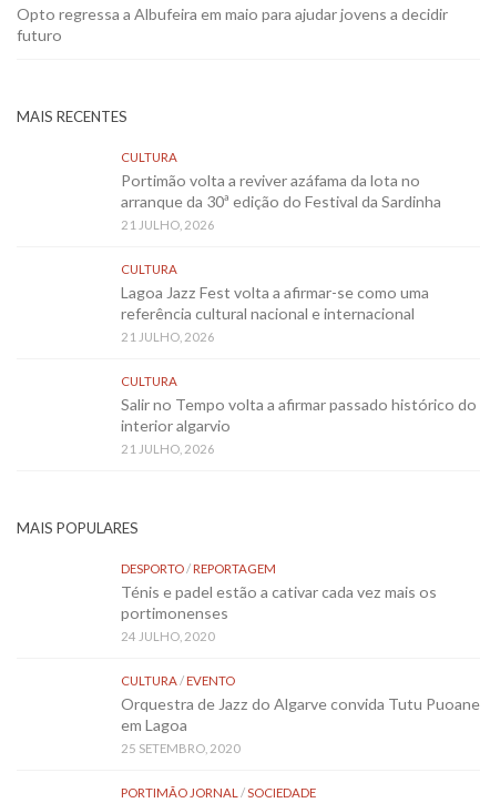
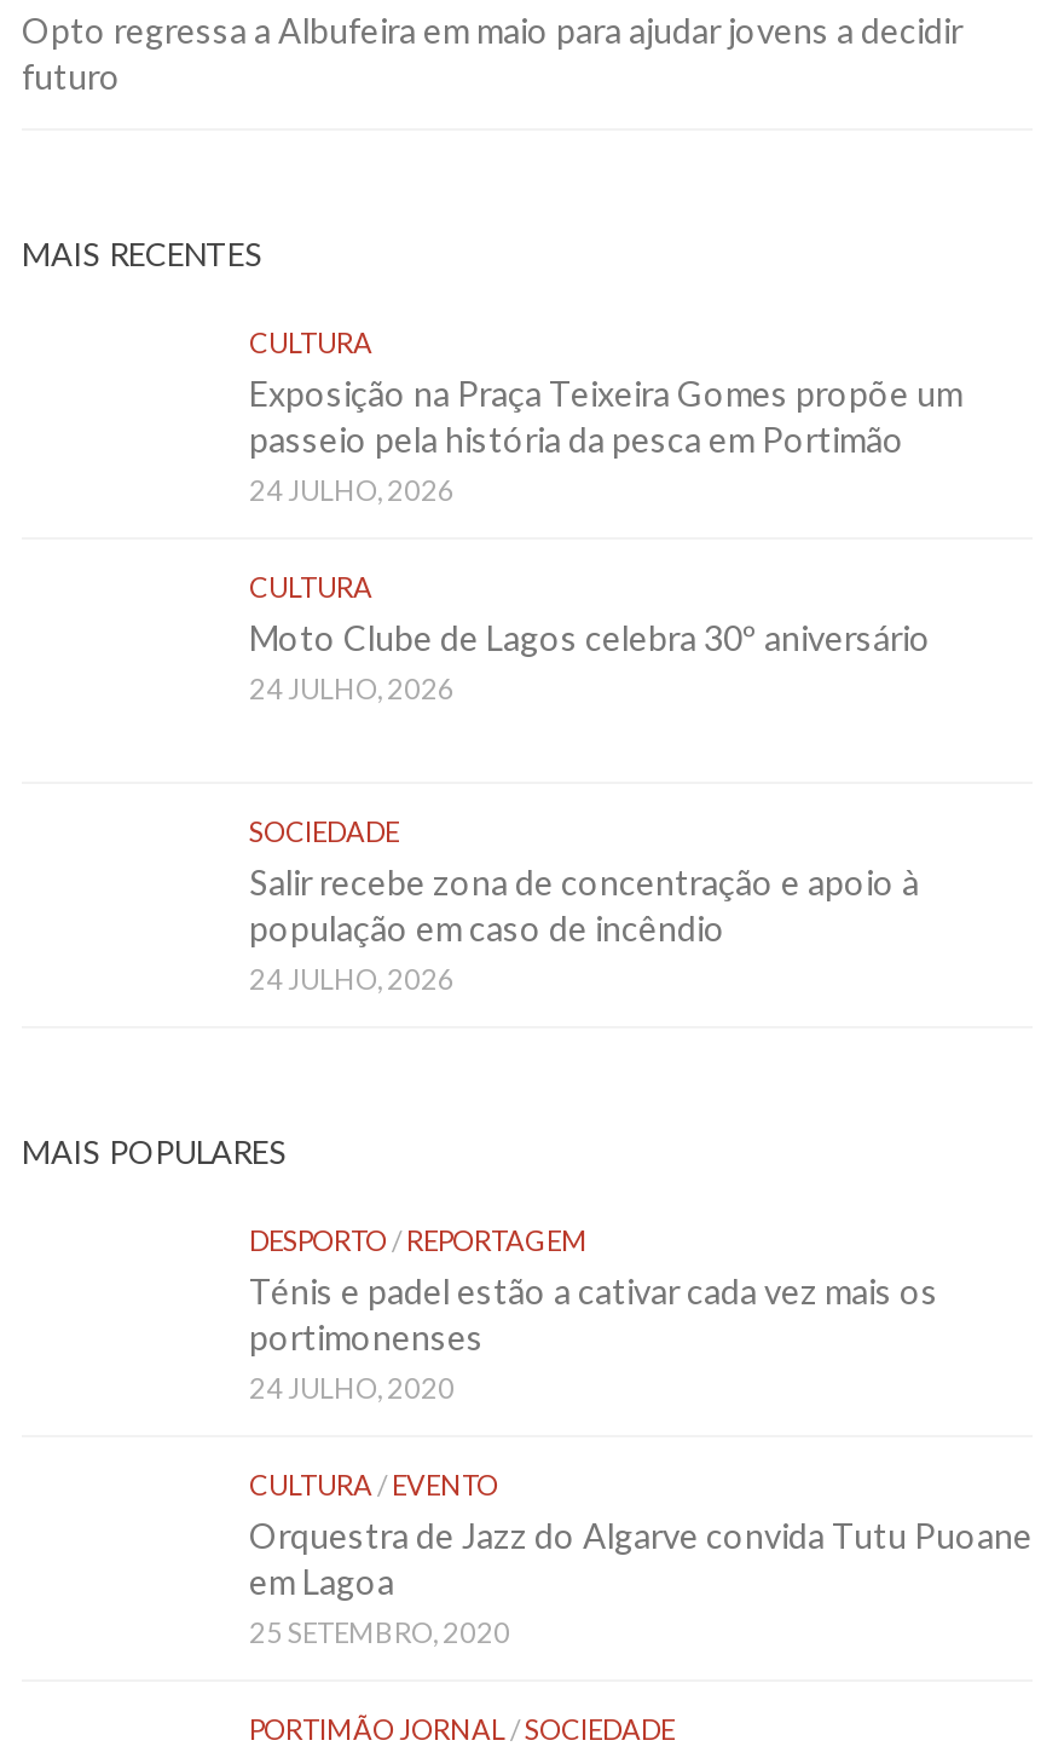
[121,171,441,232] Portimão volta a reviver azáfama da lota no | arranque da 30ª edição do Festival da Sardinha | 21 JULHO, 2026 -> [249,373,962,506] Exposição na Praça Teixeira Gomes propõe um | passeio pela história da pesca em Portimão | 24 JULHO, 2026
[121,283,429,344] Lagoa Jazz Fest volta a afirmar-se como uma | referência cultural nacional e internacional | 21 JULHO, 2026 -> [249,617,931,704] Moto Clube de Lagos celebra 30º aniversário | 24 JULHO, 2026
[121,374,477,456] CULTURA | Salir no Tempo volta a afirmar passado histórico do | interior algarvio | 21 JULHO, 2026 -> [249,816,919,995] SOCIEDADE | Salir recebe zona de concentração e apoio à | população em caso de incêndio | 24 JULHO, 2026

